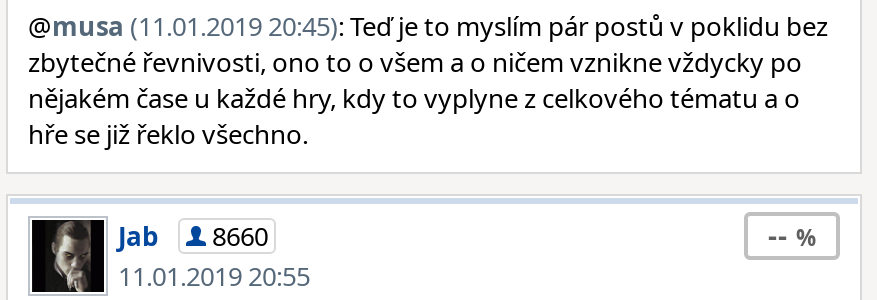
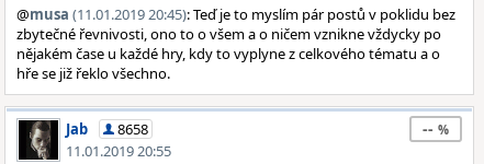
[118,218,268,254] Jab 8660 -> [66,119,148,139] Jab 8658

